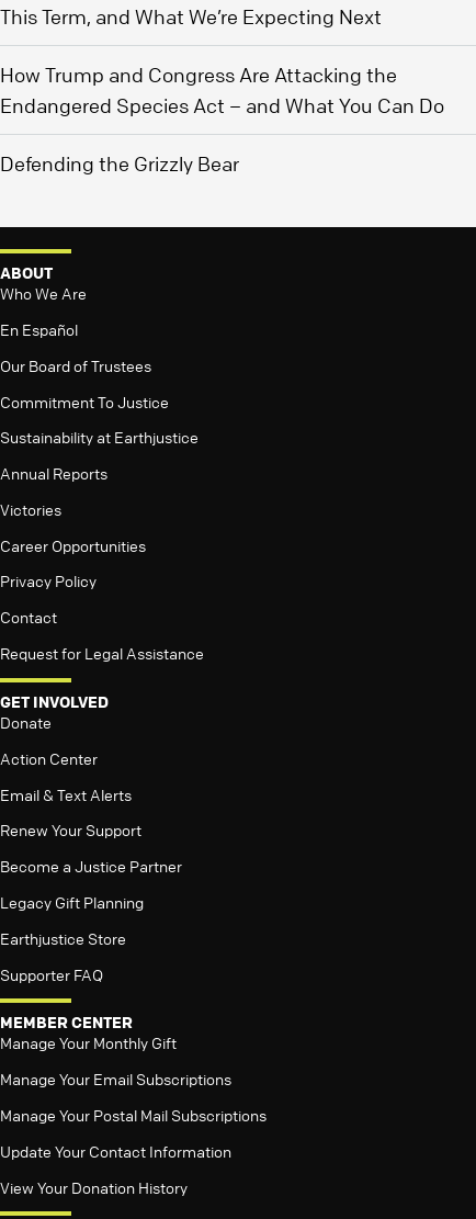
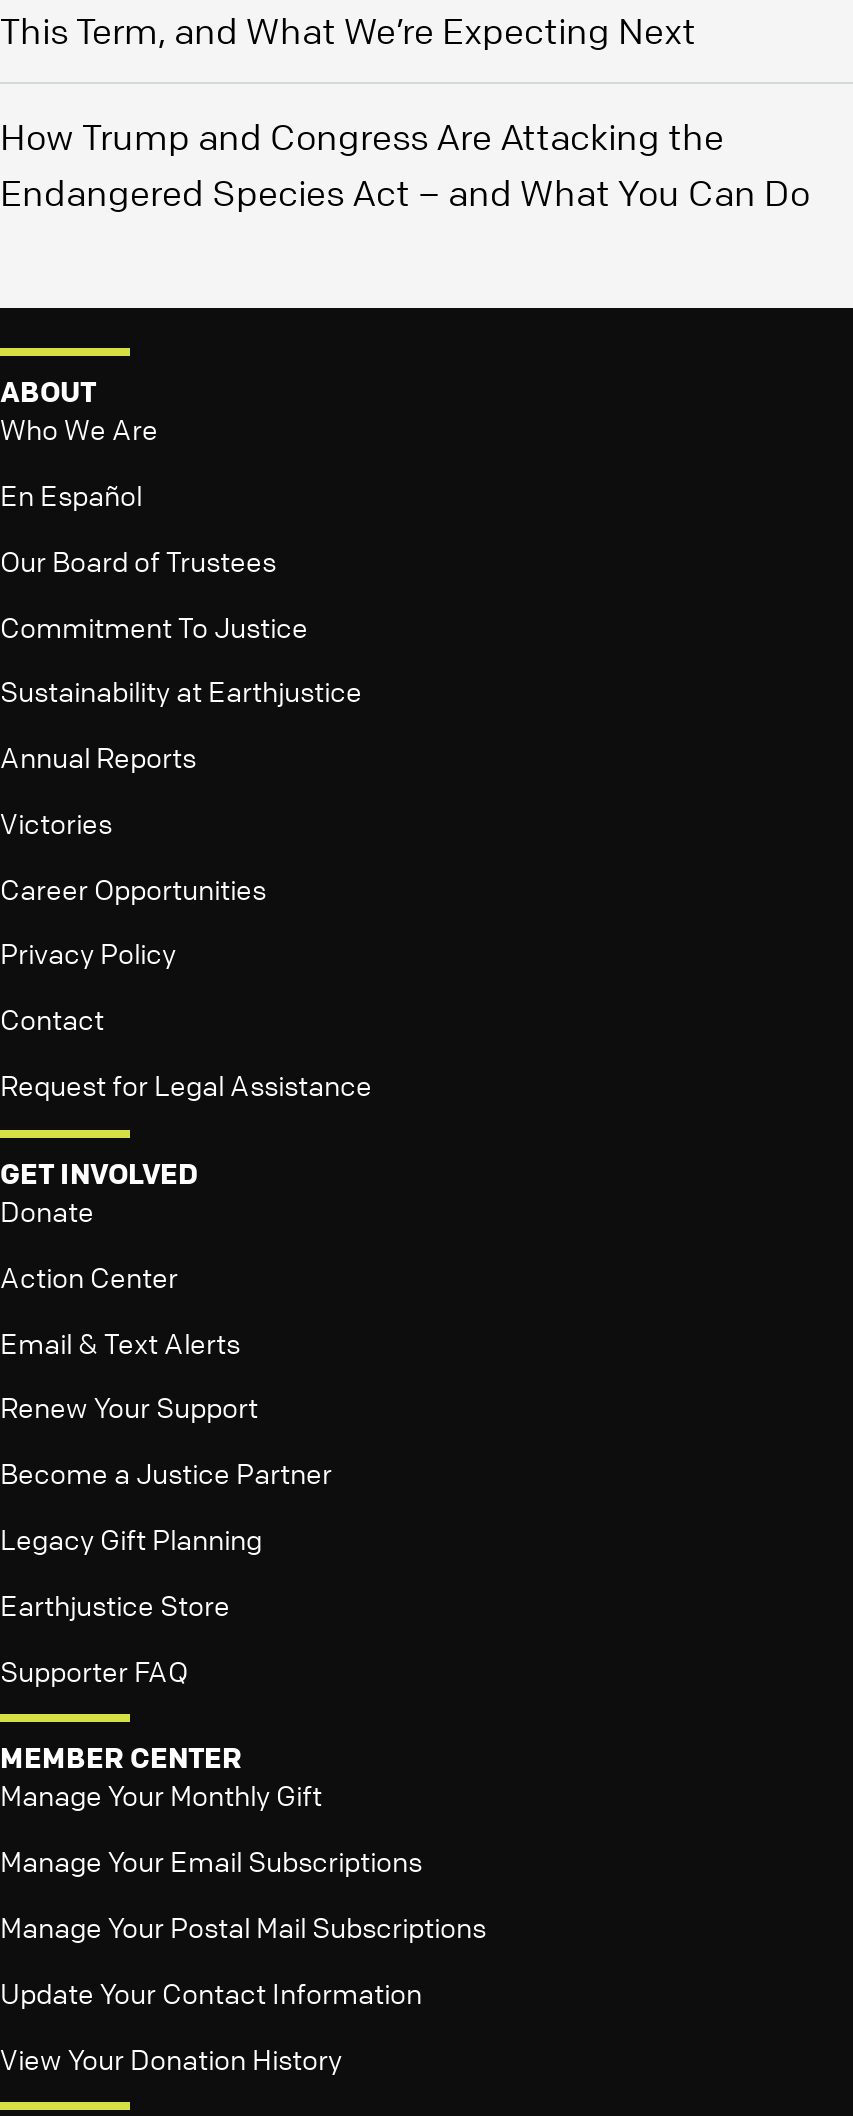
[0,151,239,176] Defending the Grizzly Bear -> none

